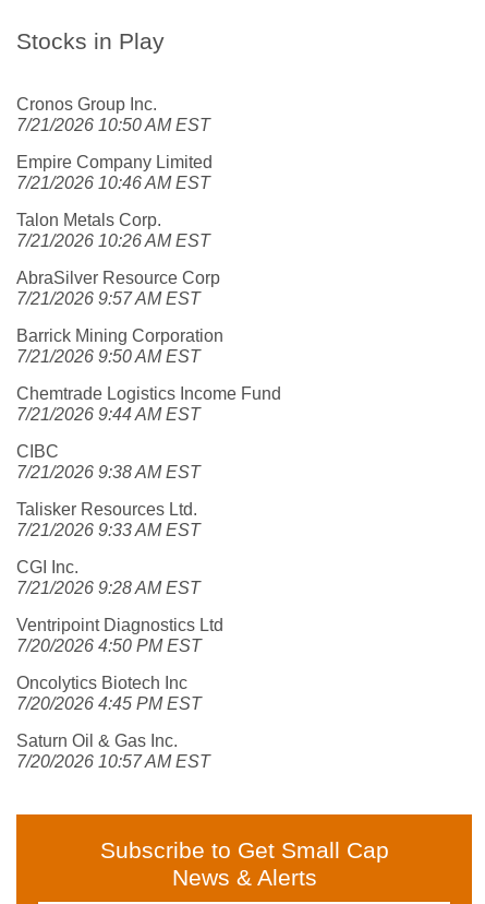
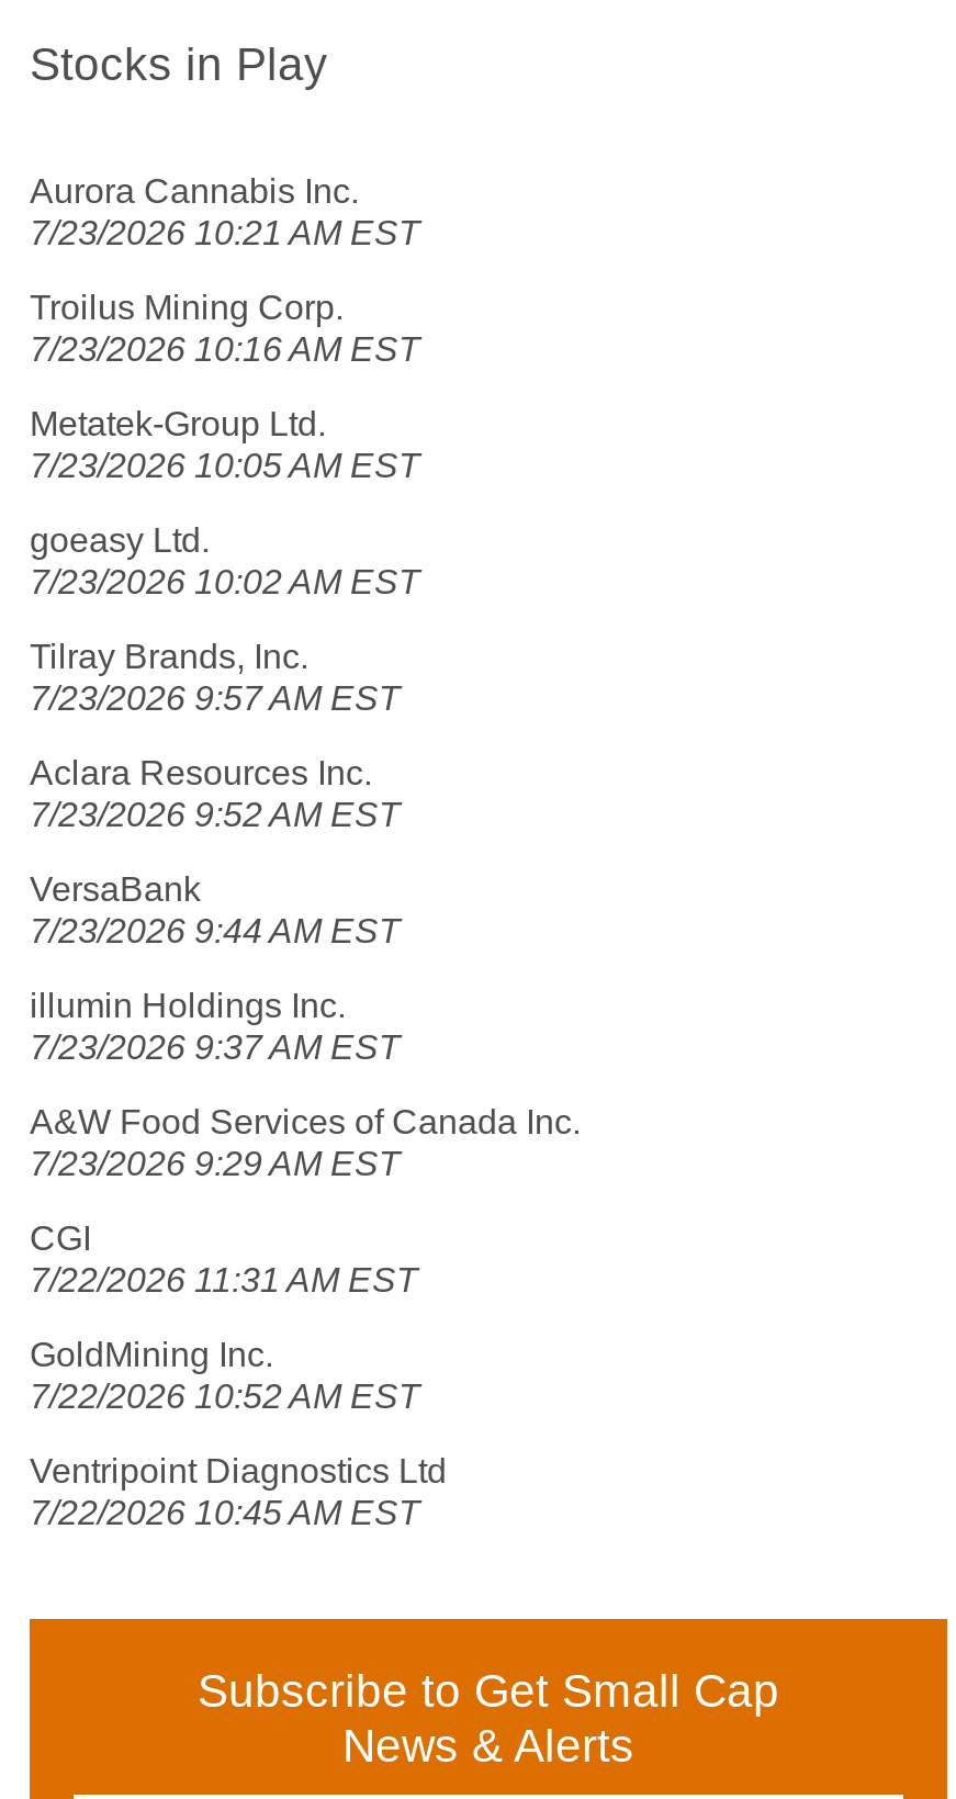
[16,95,281,597] Cronos Group Inc. | 7/21/2026 10:50 AM EST | Empire Company Limited | 7/21/2026 10:46 AM EST | Talon Metals Corp. | 7/21/2026 10:26 AM EST | AbraSilver Resource Corp | 7/21/2026 9:57 AM EST | Barrick Mining Corporation | 7/21/2026 9:50 AM EST | Chemtrade Logistics Income Fund | 7/21/2026 9:44 AM EST | CIBC | 7/21/2026 9:38 AM EST | Talisker Resources Ltd. | 7/21/2026 9:33 AM EST | CGI Inc. | 7/21/2026 9:28 AM EST -> [30,172,581,1415] Aurora Cannabis Inc. | 7/23/2026 10:21 AM EST | Troilus Mining Corp. | 7/23/2026 10:16 AM EST | Metatek-Group Ltd. | 7/23/2026 10:05 AM EST | goeasy Ltd. | 7/23/2026 10:02 AM EST | Tilray Brands, Inc. | 7/23/2026 9:57 AM EST | Aclara Resources Inc. | 7/23/2026 9:52 AM EST | VersaBank | 7/23/2026 9:44 AM EST | illumin Holdings Inc. | 7/23/2026 9:37 AM EST | A&W Food Services of Canada Inc. | 7/23/2026 9:29 AM EST | CGI | 7/22/2026 11:31 AM EST | GoldMining Inc. | 7/22/2026 10:52 AM EST
moved [16,616,223,634] -> [30,1452,447,1489]: Ventripoint Diagnostics Ltd
[16,637,210,771] 7/20/2026 4:50 PM EST | Oncolytics Biotech Inc | 7/20/2026 4:45 PM EST | Saturn Oil & Gas Inc. | 7/20/2026 10:57 AM EST -> [30,1494,420,1531] 7/22/2026 10:45 AM EST

